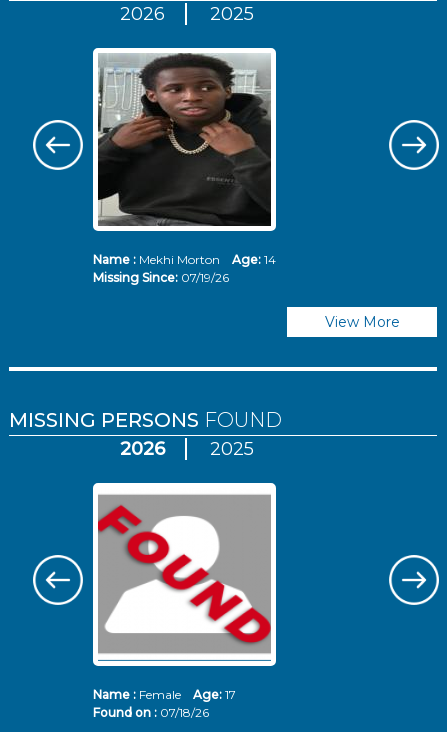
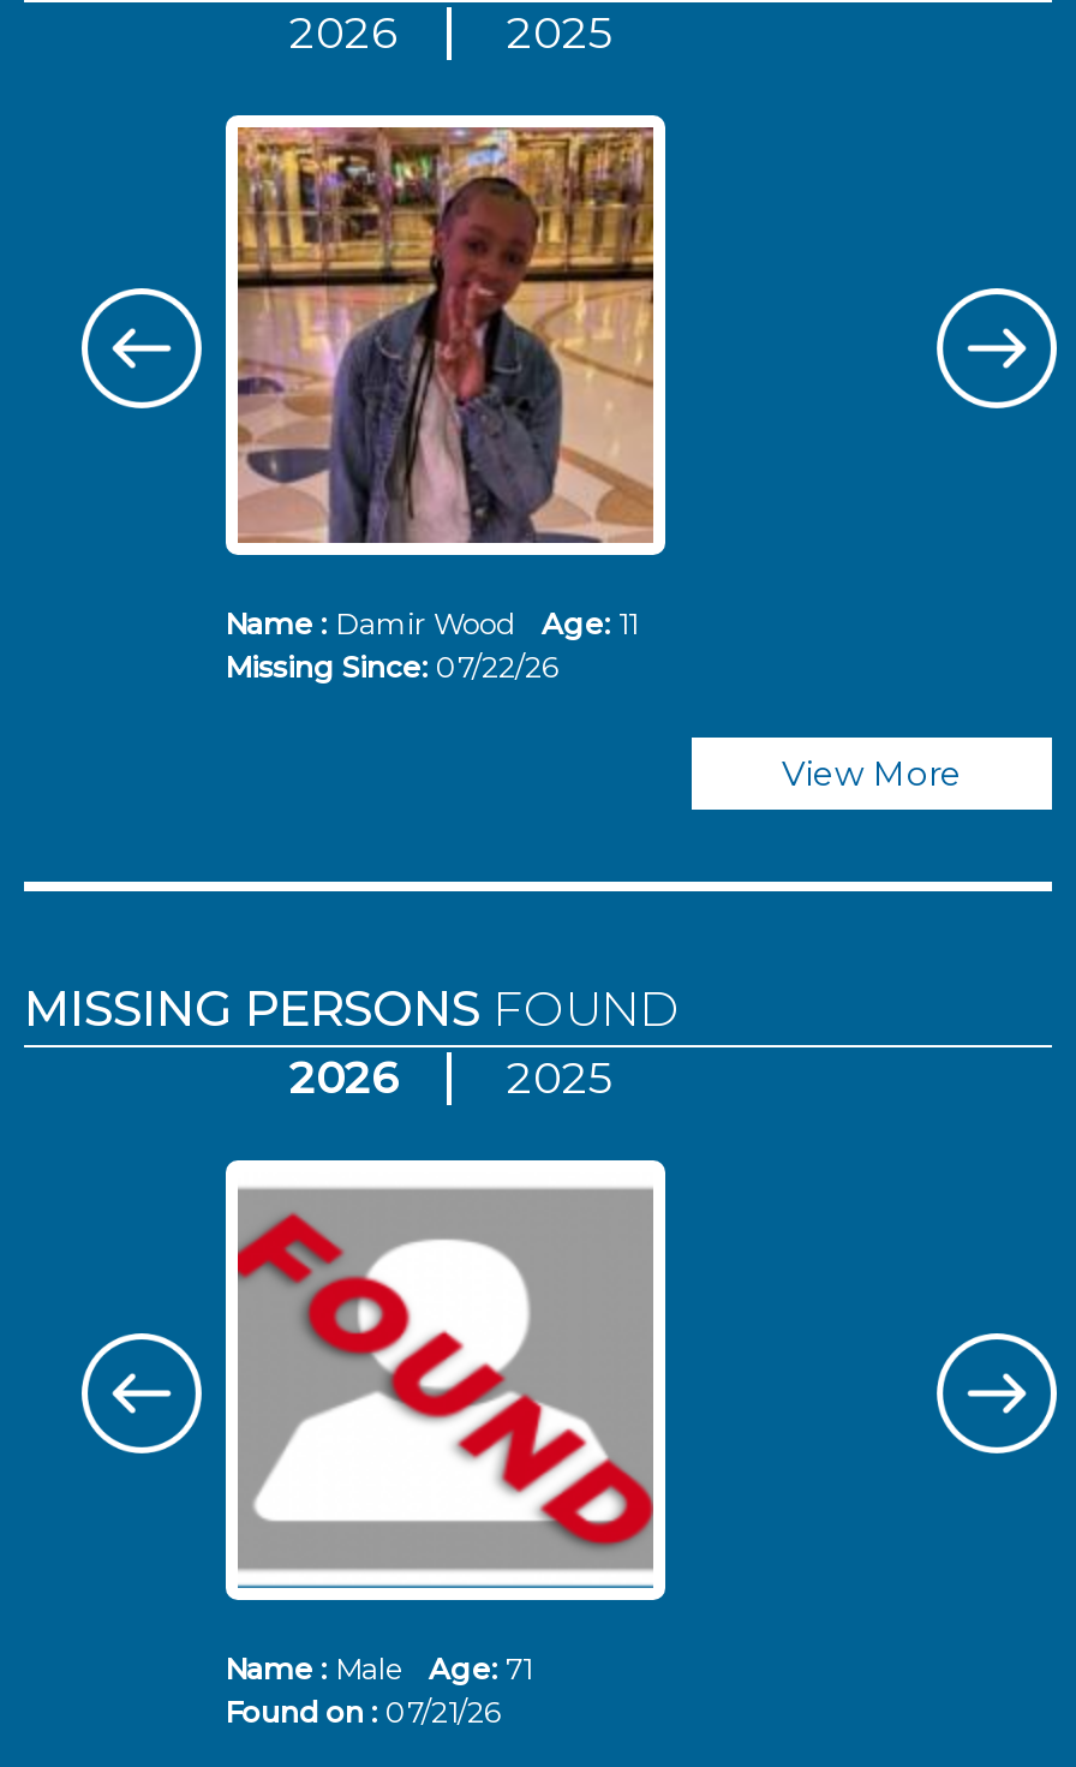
[92,53,275,267] [image] | Name : Mekhi Morton Age: 14 -> [225,125,656,643] [image] | Name : Damir Wood Age: 11
[92,270,228,285] Missing Since: 07/19/26 -> [225,650,558,686] Missing Since: 07/22/26
[92,687,235,702] Name : Female Age: 17 -> [225,1652,532,1688] Name : Male Age: 71
[92,705,208,720] Found on : 07/18/26 -> [225,1695,501,1731] Found on : 07/21/26

